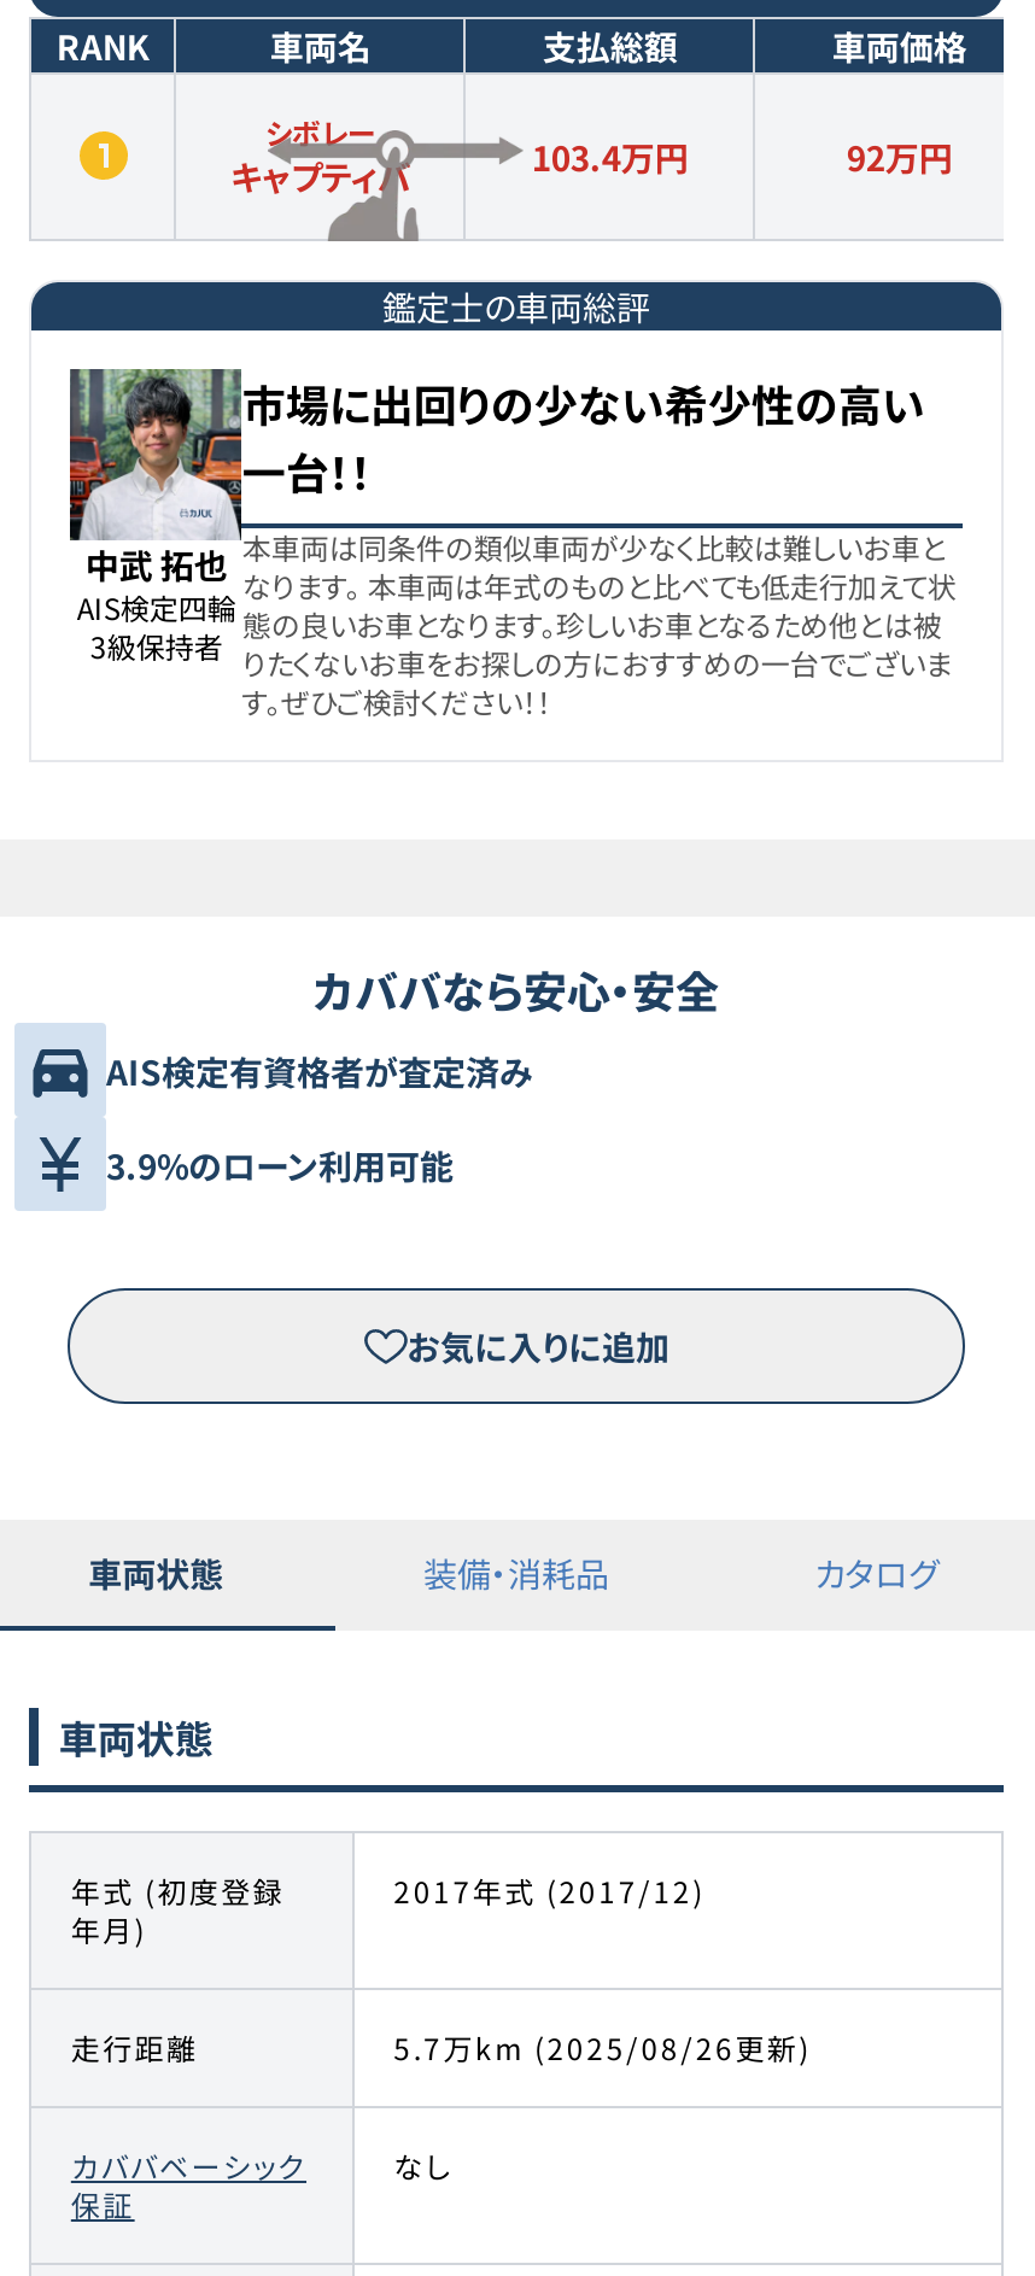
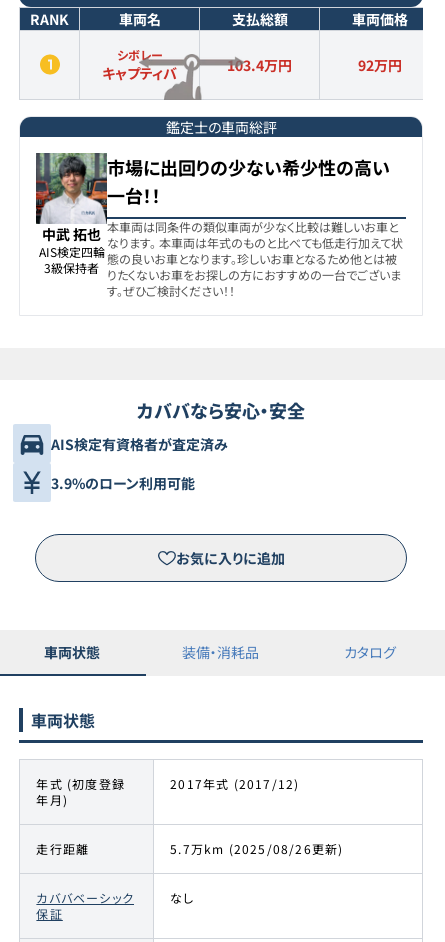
[328,128,468,241] [image] -> [144,53,202,100] [image]

